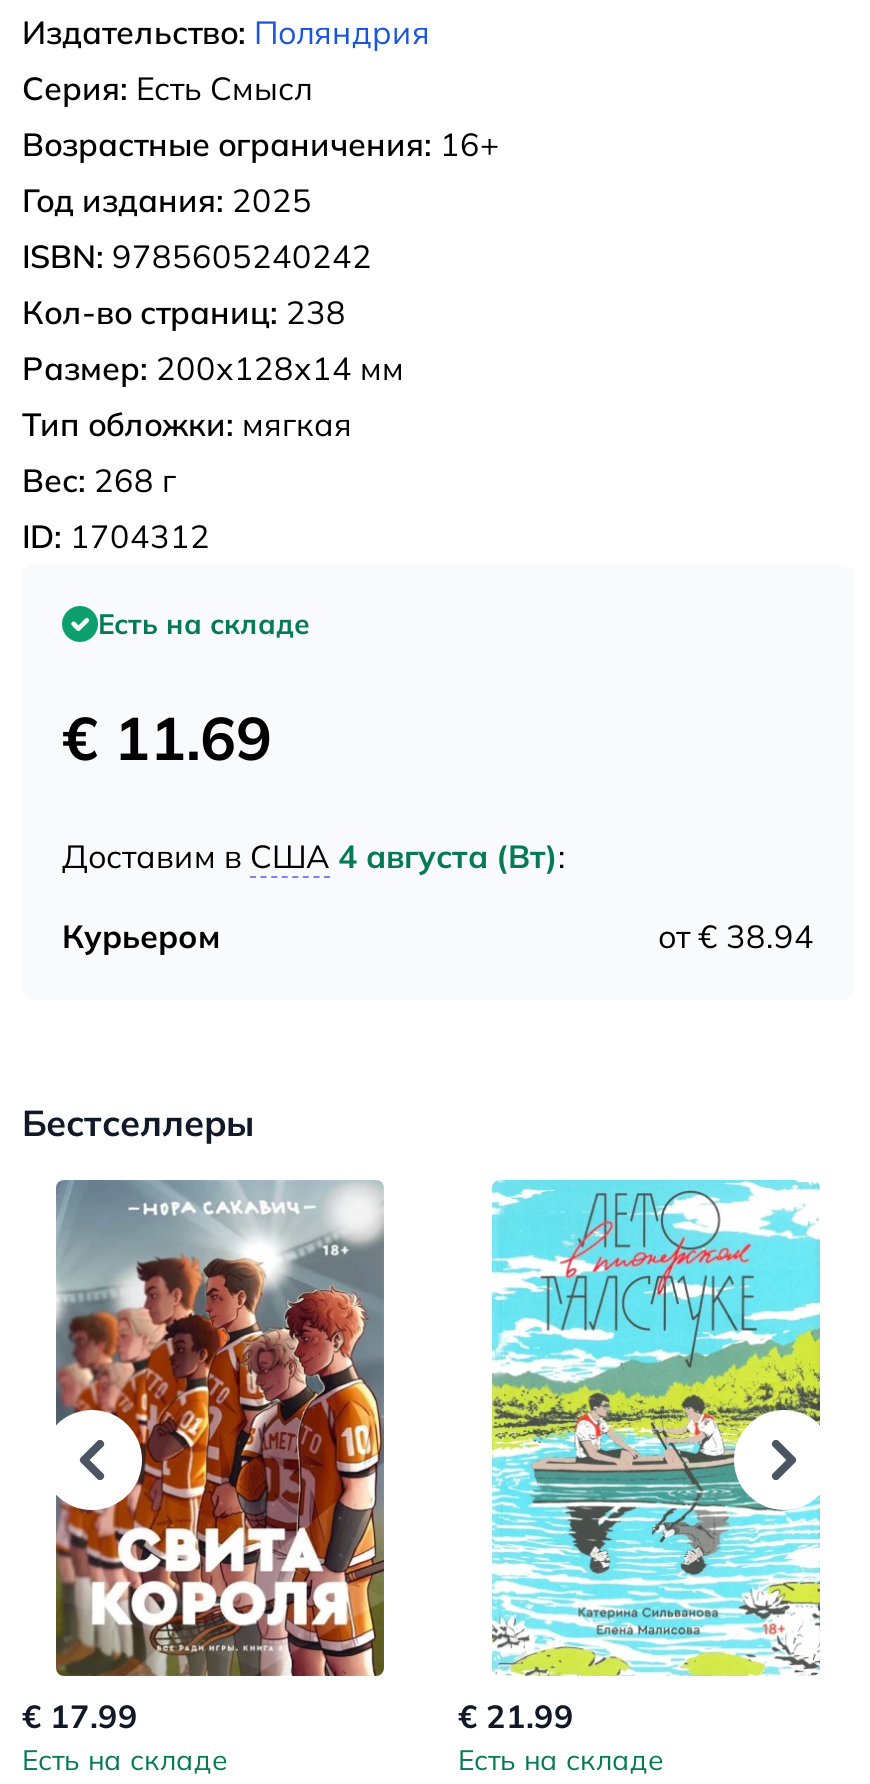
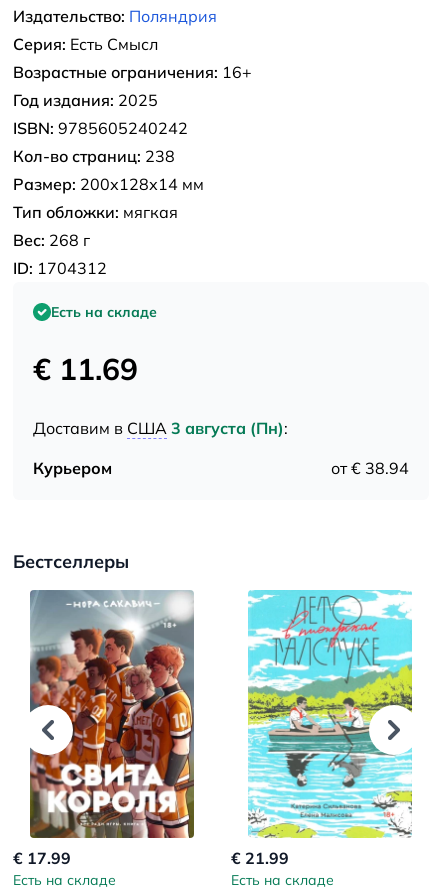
[62,835,566,875] Доставим в США 4 августа (Вт): -> [33,418,288,438] Доставим в США 3 августа (Пн):

